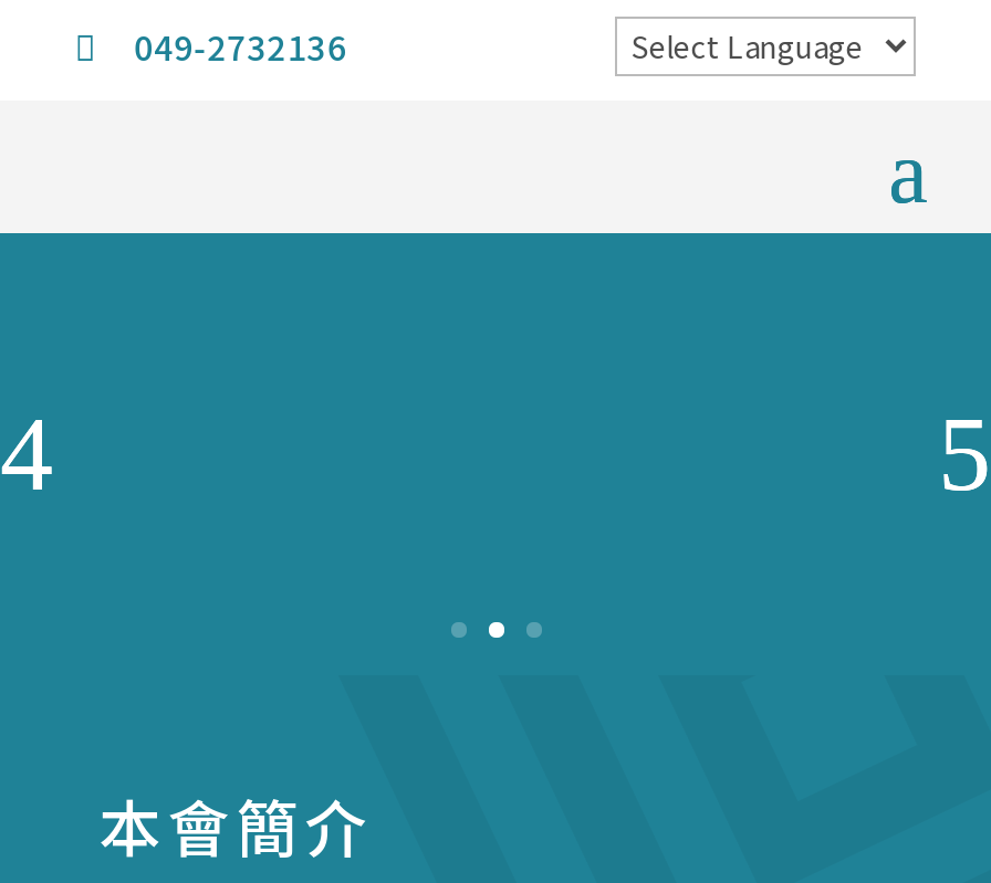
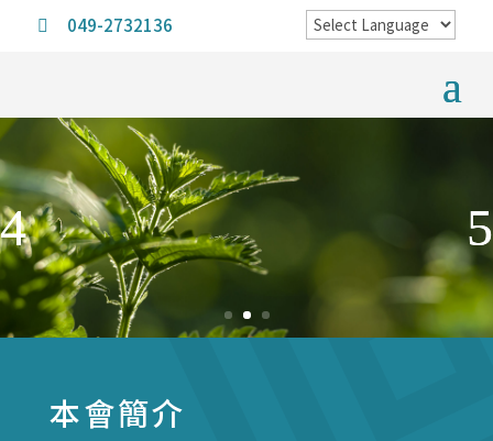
none -> [3,117,490,339] [image]

